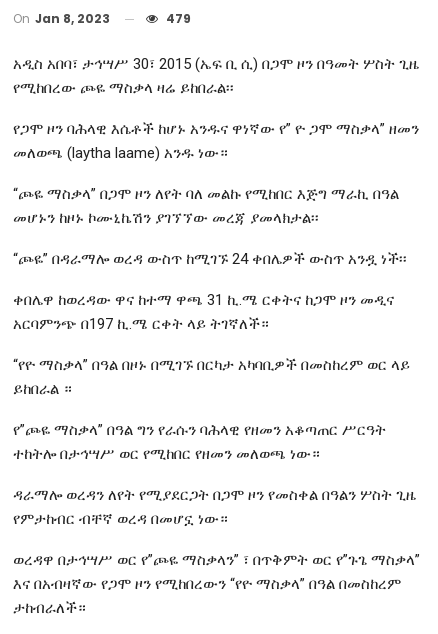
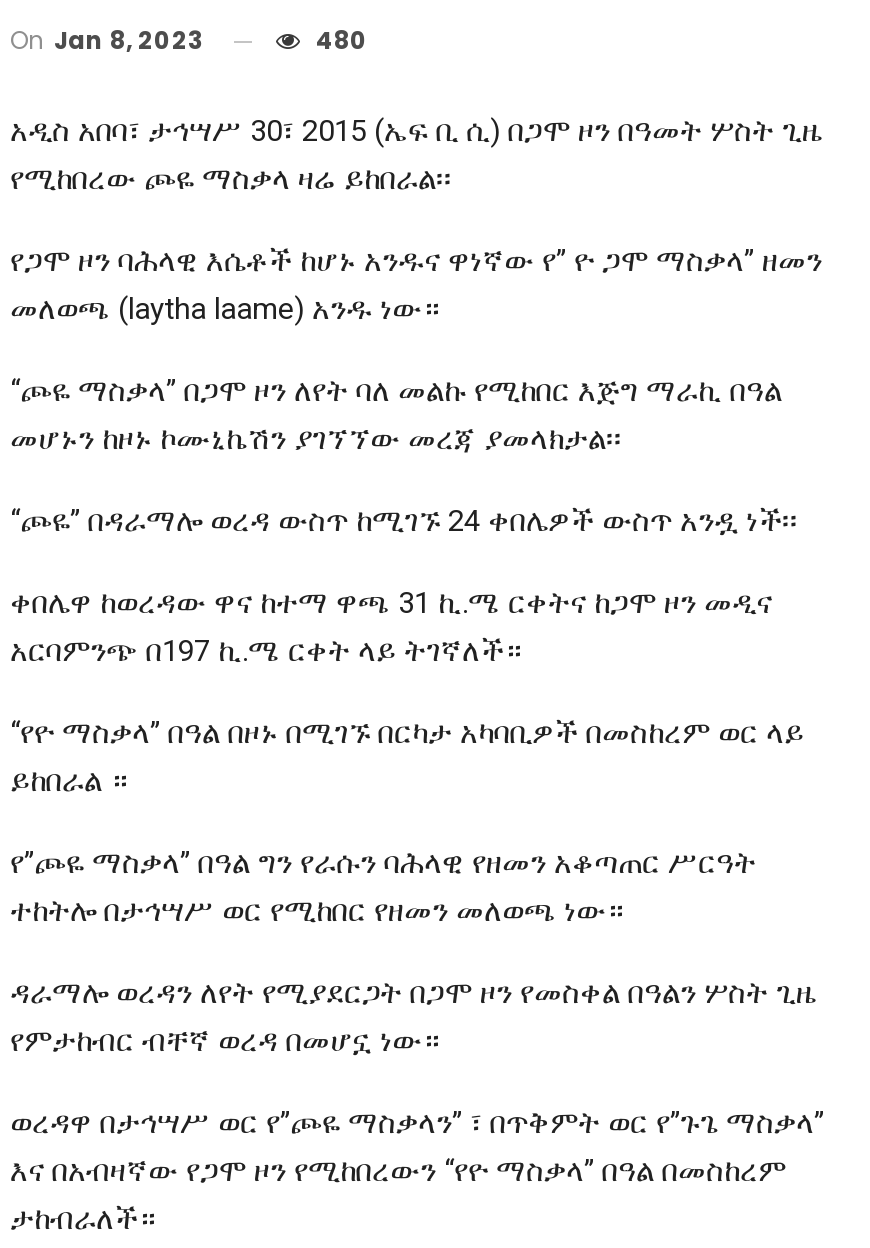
[166,10,191,27] 479 -> [316,22,368,56] 480

